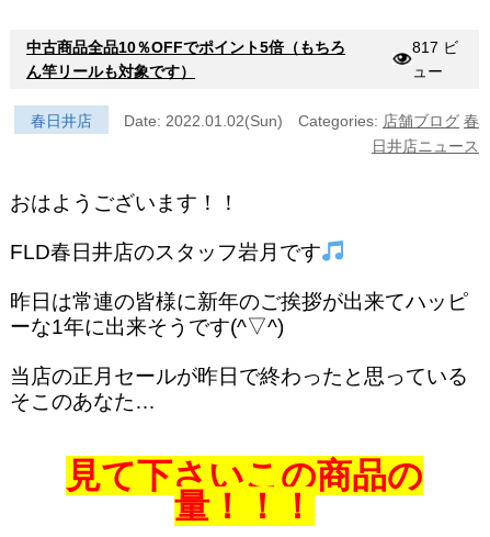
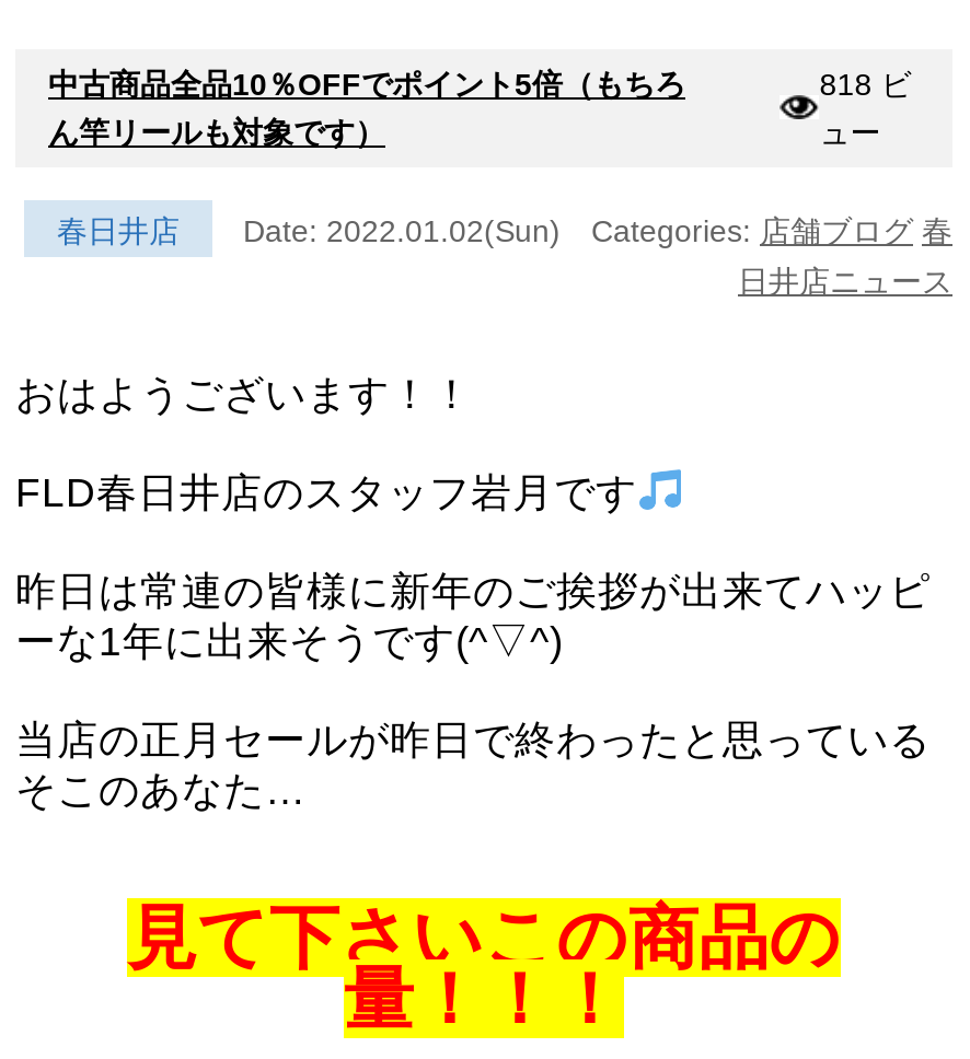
[412,38,459,56] 817 ビ -> [820,66,912,101] 818 ビ

